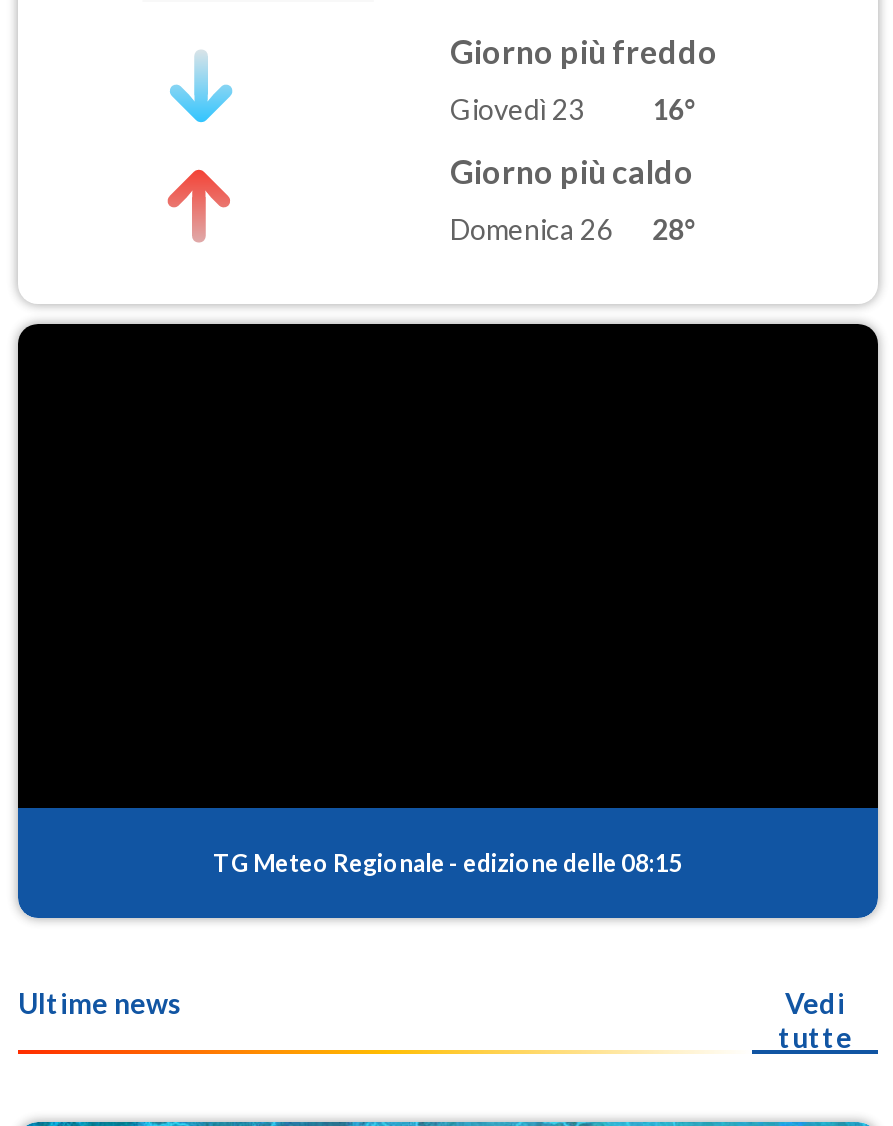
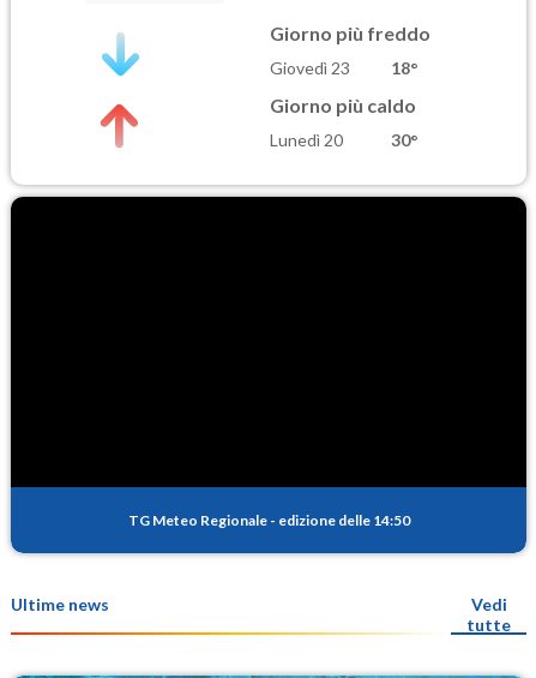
[652,92,698,126] 16° -> [391,58,419,78] 18°
[450,213,698,247] Domenica 26 | 28° -> [270,130,419,150] Lunedì 20 | 30°
[213,847,683,877] TG Meteo Regionale - edizione delle 08:15 -> [128,511,409,529] TG Meteo Regionale - edizione delle 14:50

